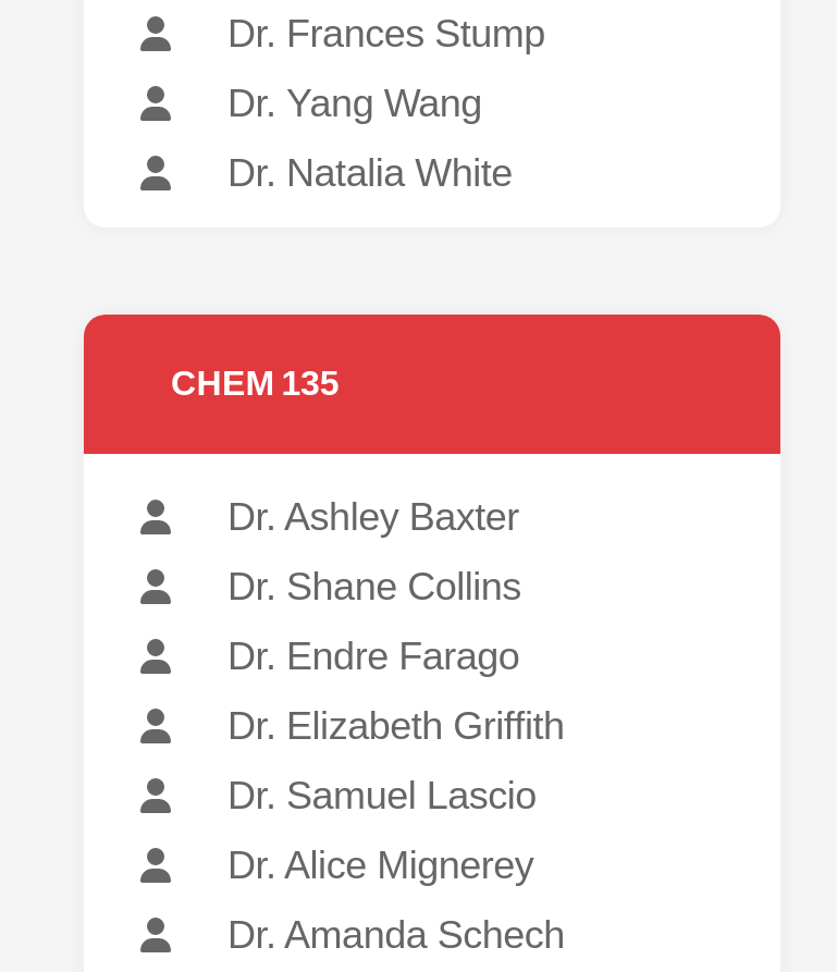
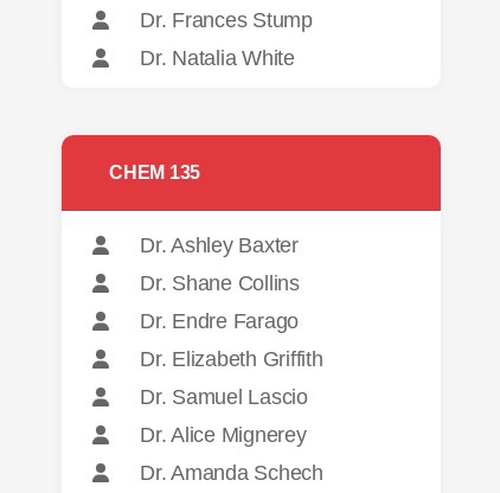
[227,82,482,126] Dr. Yang Wang -> none

